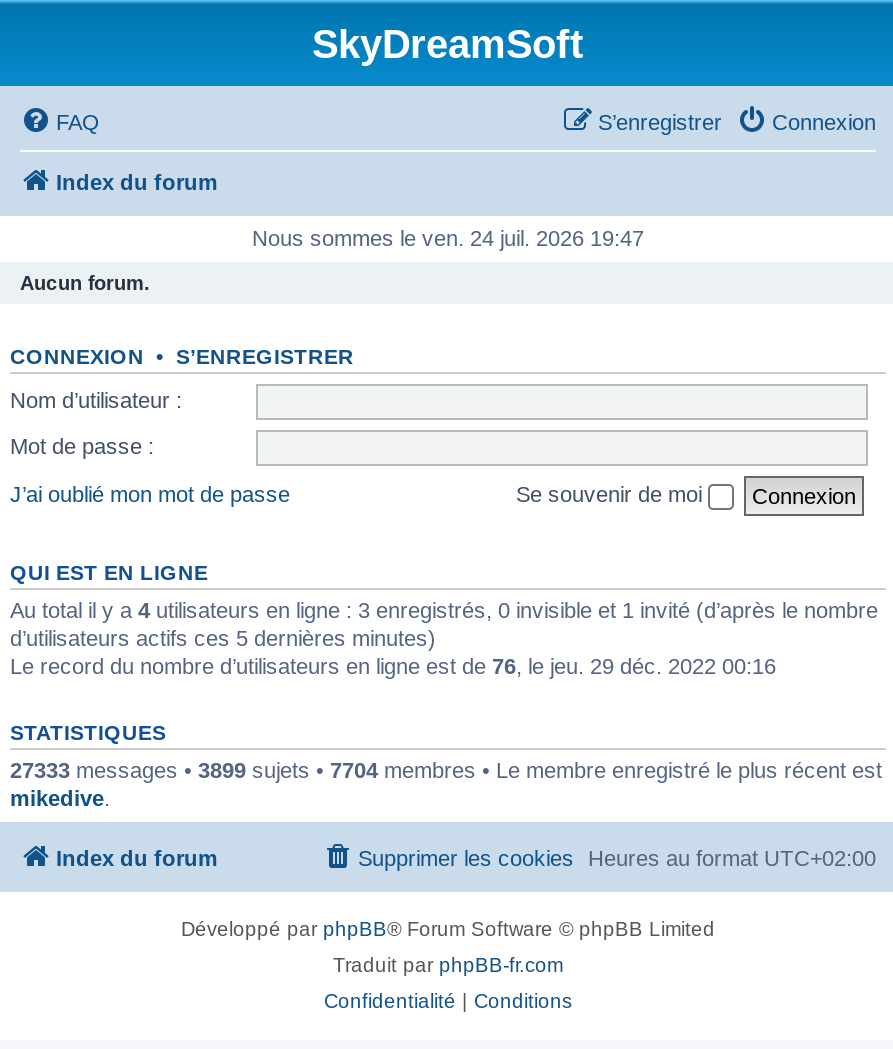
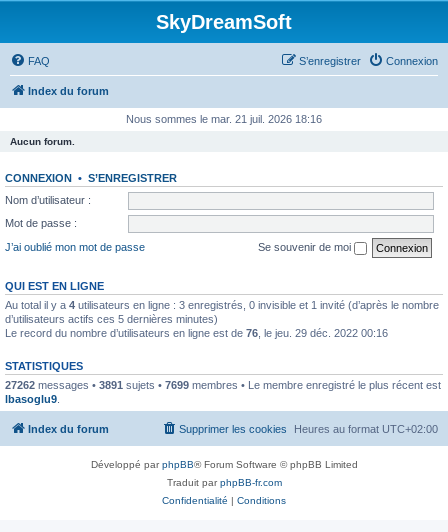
[252,226,644,250] Nous sommes le ven. 24 juil. 2026 19:47 -> [126,113,322,125] Nous sommes le mar. 21 juil. 2026 18:16
[10,757,882,809] 27333 messages • 3899 sujets • 7704 membres • Le membre enregistré le plus récent est | mikedive. -> [5,378,441,404] 27262 messages • 3891 sujets • 7699 membres • Le membre enregistré le plus récent est | lbasoglu9.

